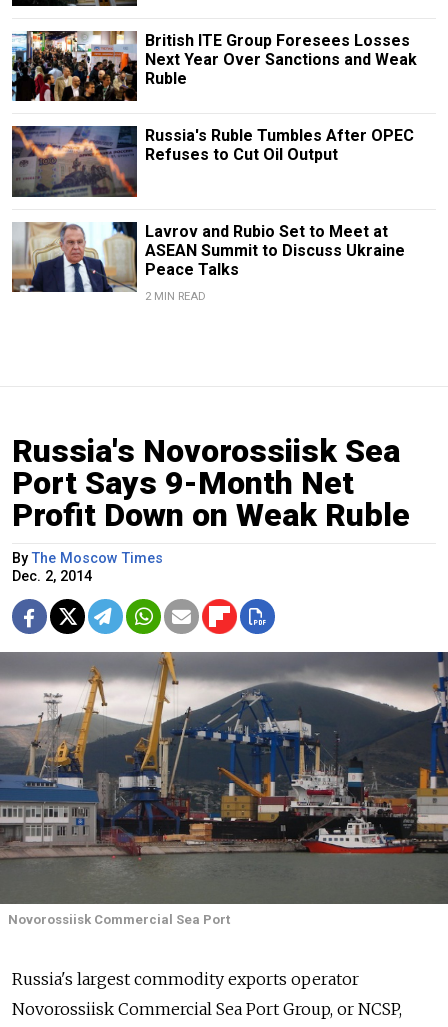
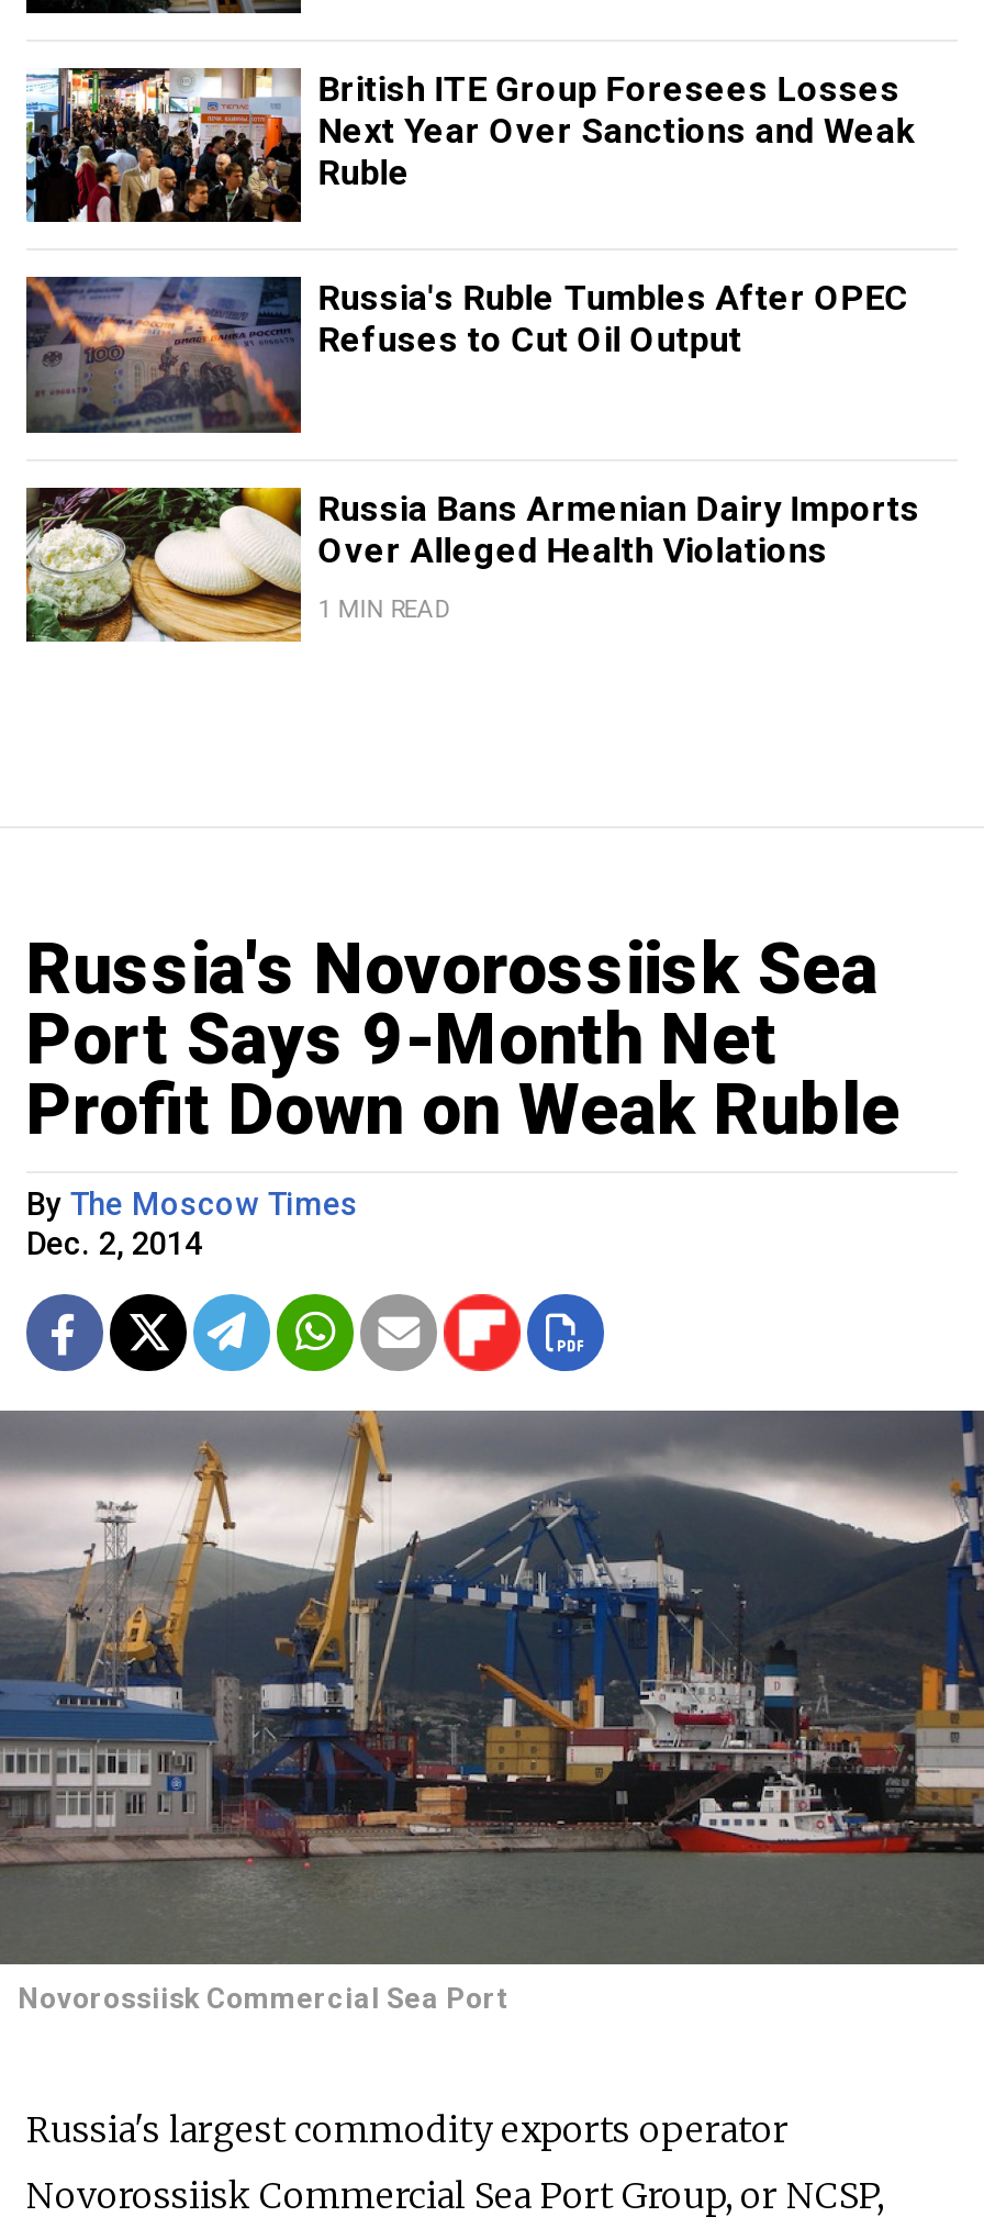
[12,221,405,293] [image] | Lavrov and Rubio Set to Meet at | ASEAN Summit to Discuss Ukraine | Peace Talks -> [26,486,920,644] [image] | Russia Bans Armenian Dairy Imports | Over Alleged Health Violations
[145,290,206,303] 2 MIN READ -> [318,595,452,623] 1 MIN READ

